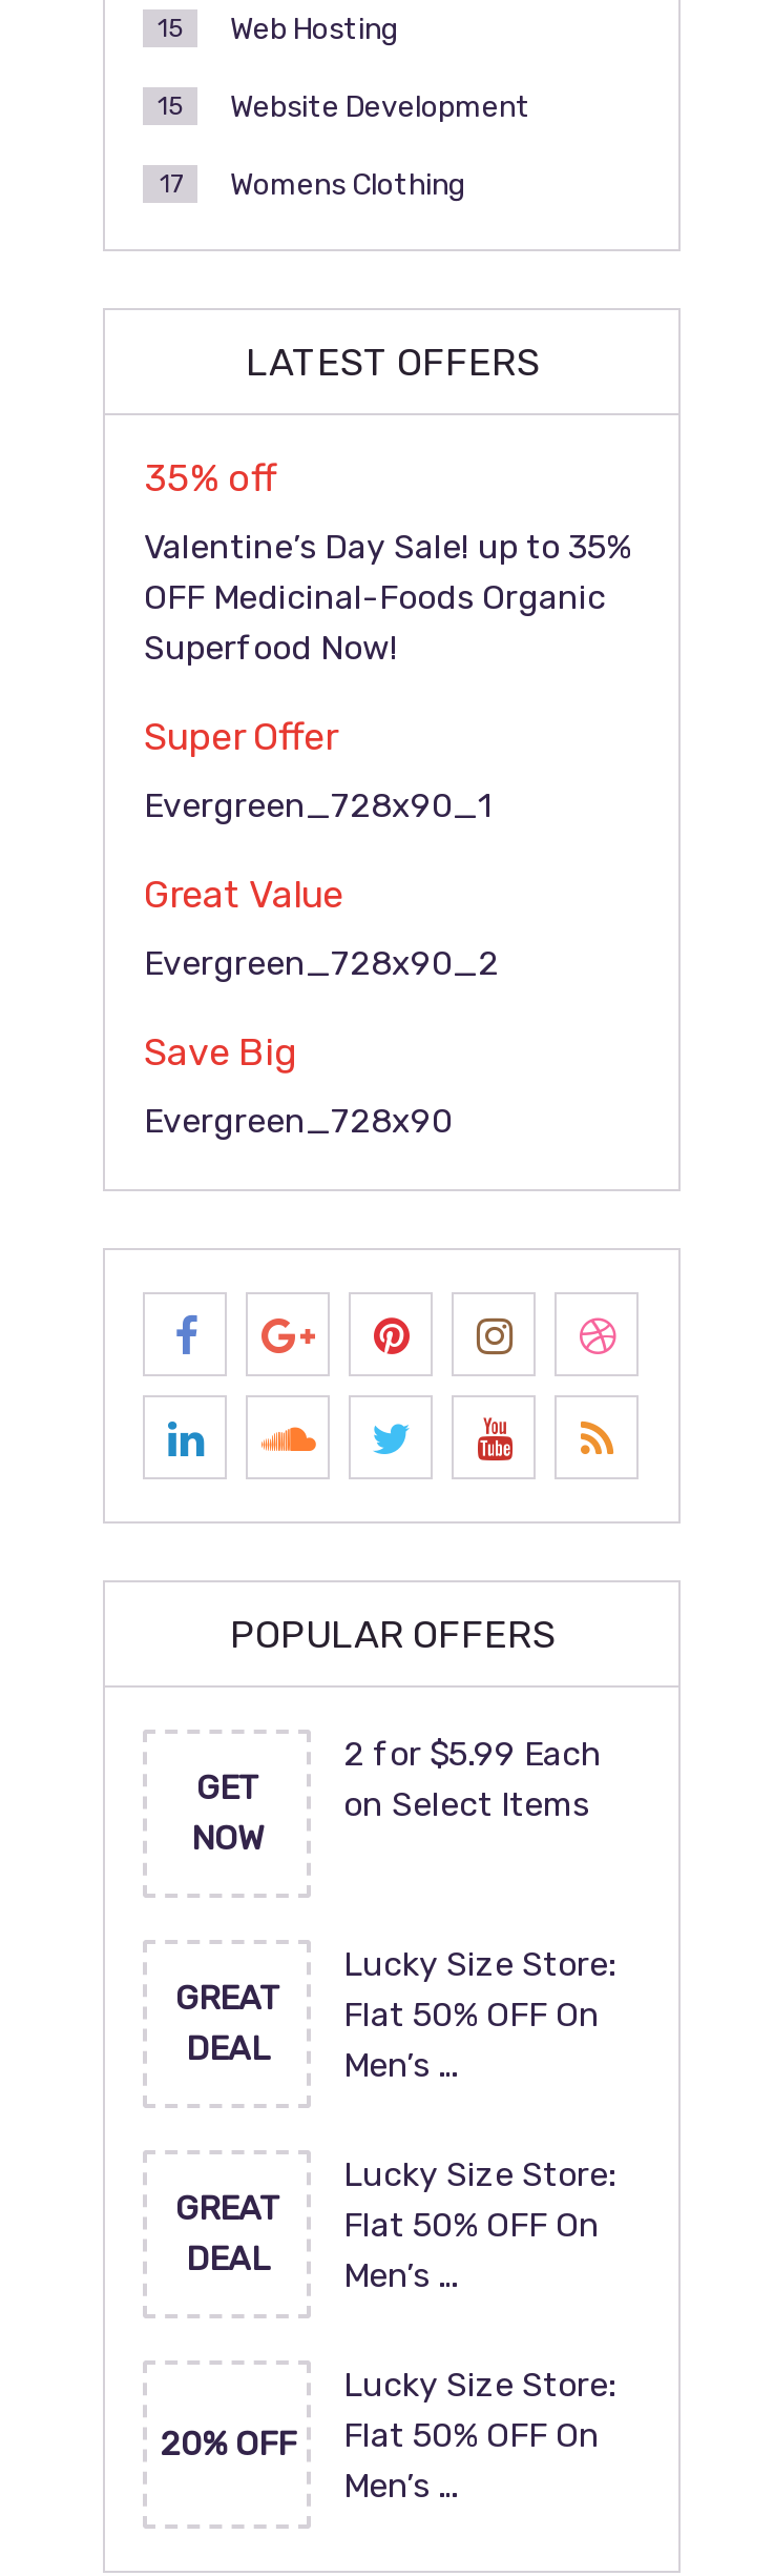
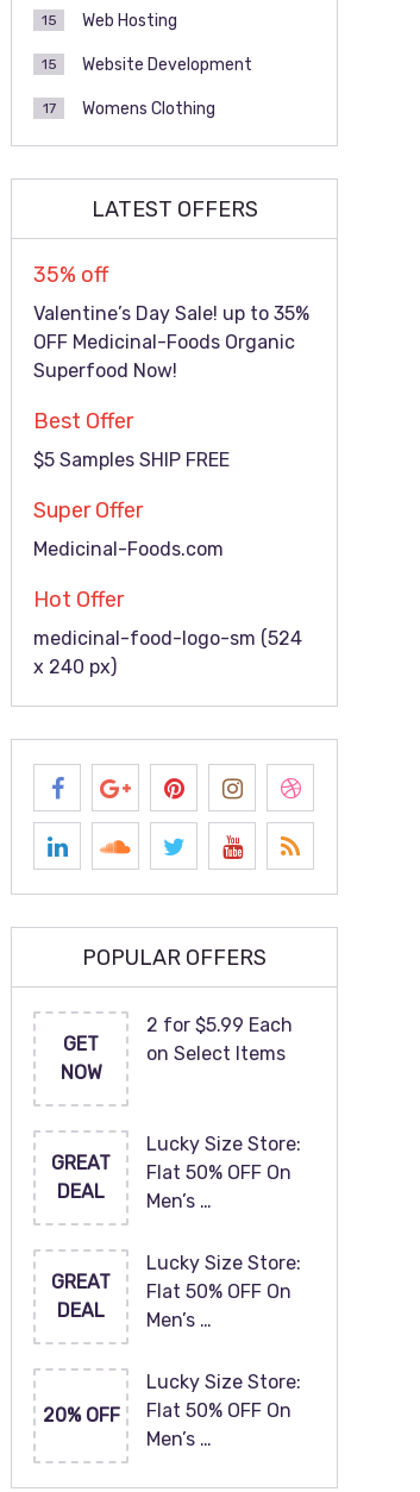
none -> [34,408,230,471] Best Offer | $5 Samples SHIP FREE
moved [144,714,337,760] -> [34,497,143,524]: Super Offer
[144,785,499,1141] Evergreen_728x90_1 | Great Value | Evergreen_728x90_2 | Save Big | Evergreen_728x90 -> [34,538,303,678] Medicinal-Foods.com | Hot Offer | medicinal-food-logo-sm (524 | x 240 px)

